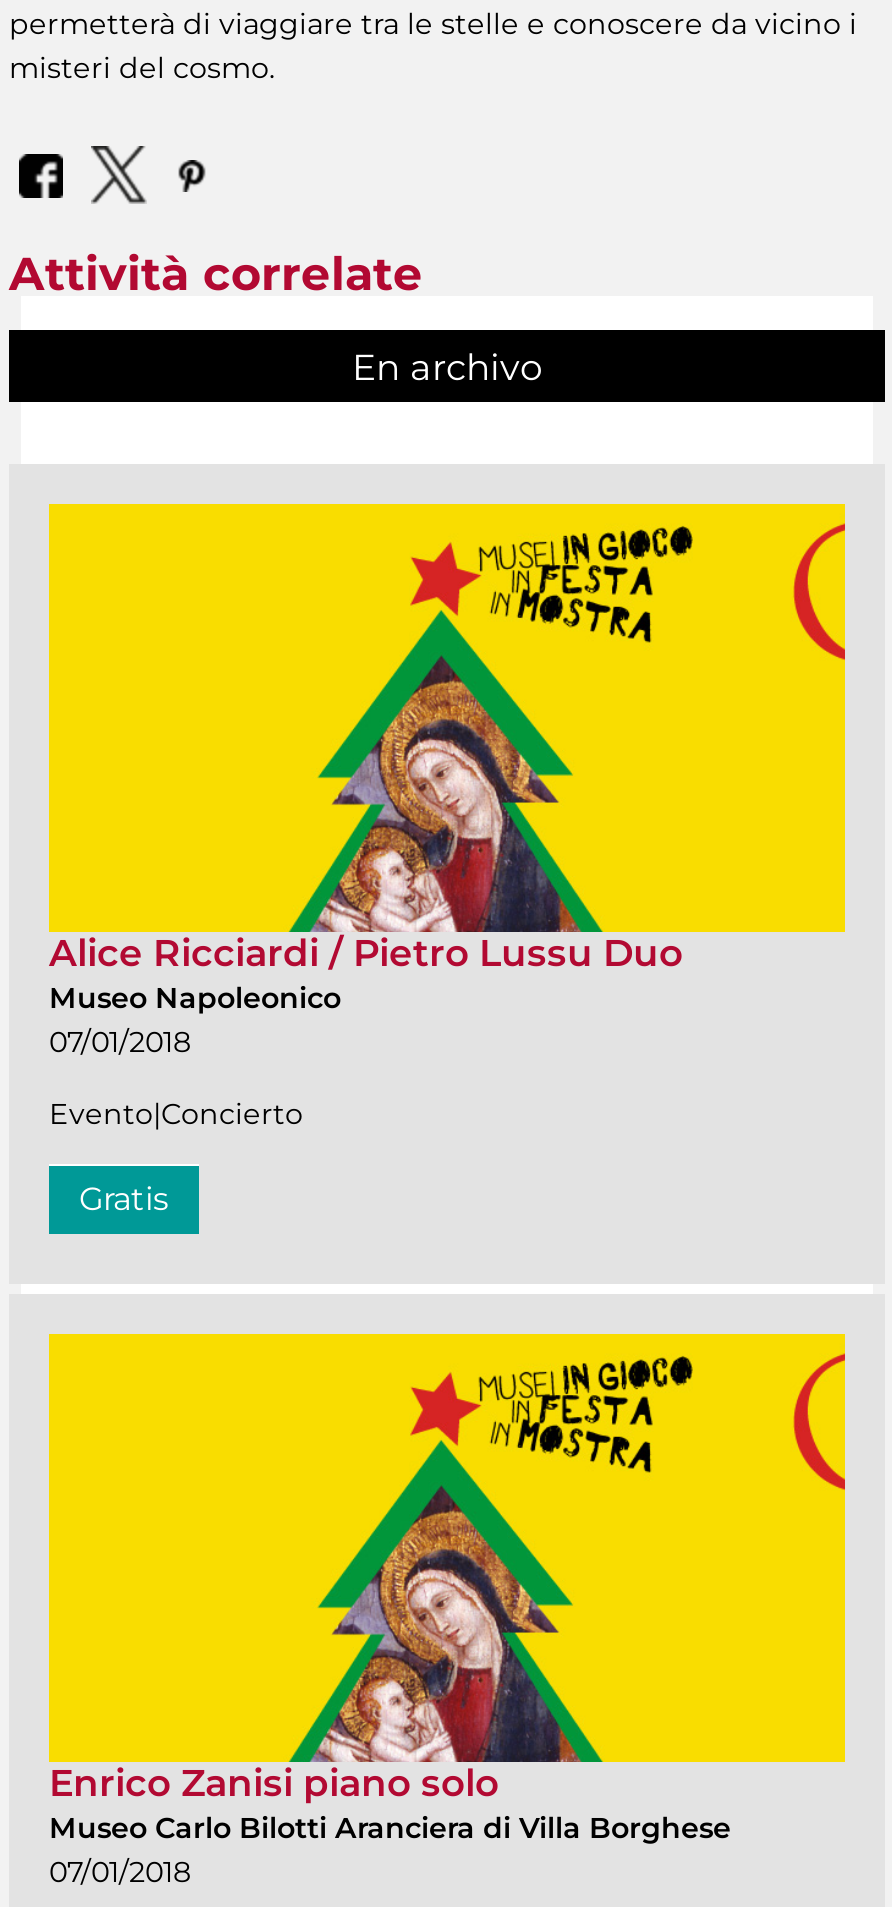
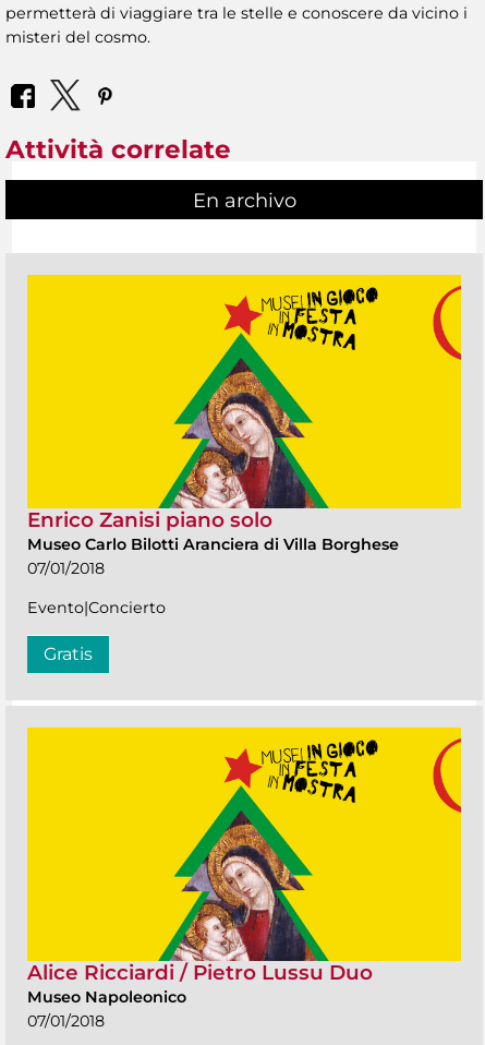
moved [49,930,683,1016] -> [27,960,373,1007]: Alice Ricciardi / Pietro Lussu Duo | Museo Napoleonico
moved [49,1760,731,1846] -> [27,507,399,554]: Enrico Zanisi piano solo | Museo Carlo Bilotti Aranciera di Villa Borghese

